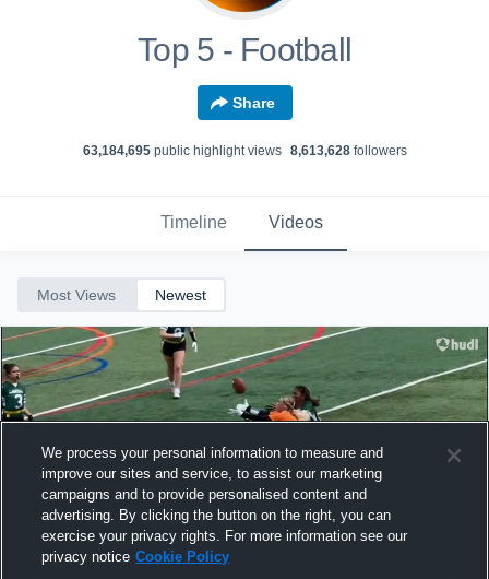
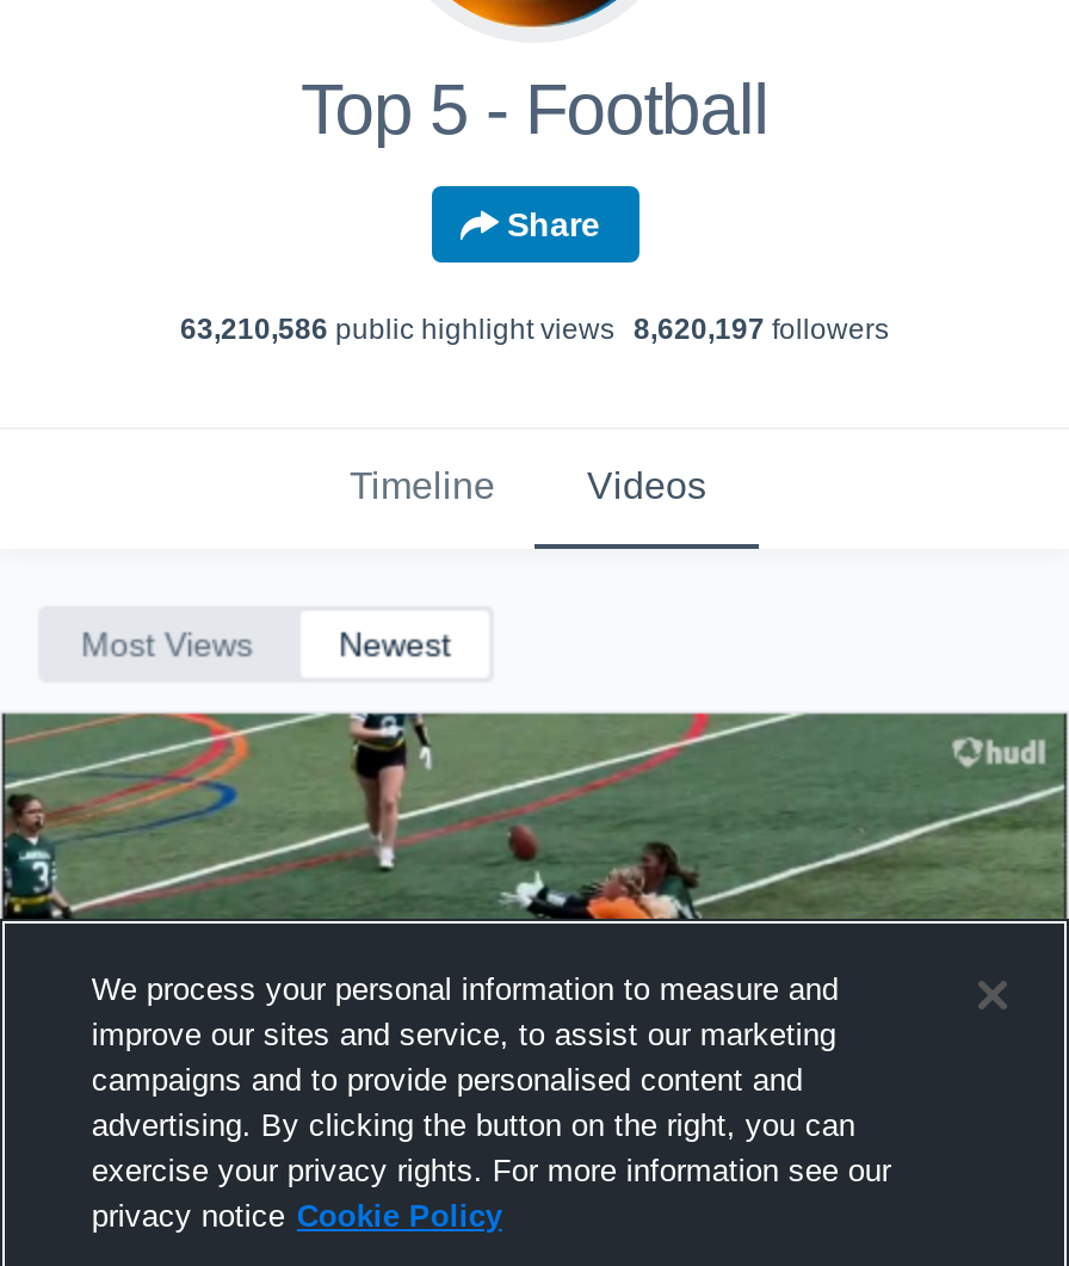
[82,143,407,158] 63,184,695 public highlight views 8,613,628 followers -> [180,313,889,346] 63,210,586 public highlight views 8,620,197 followers

